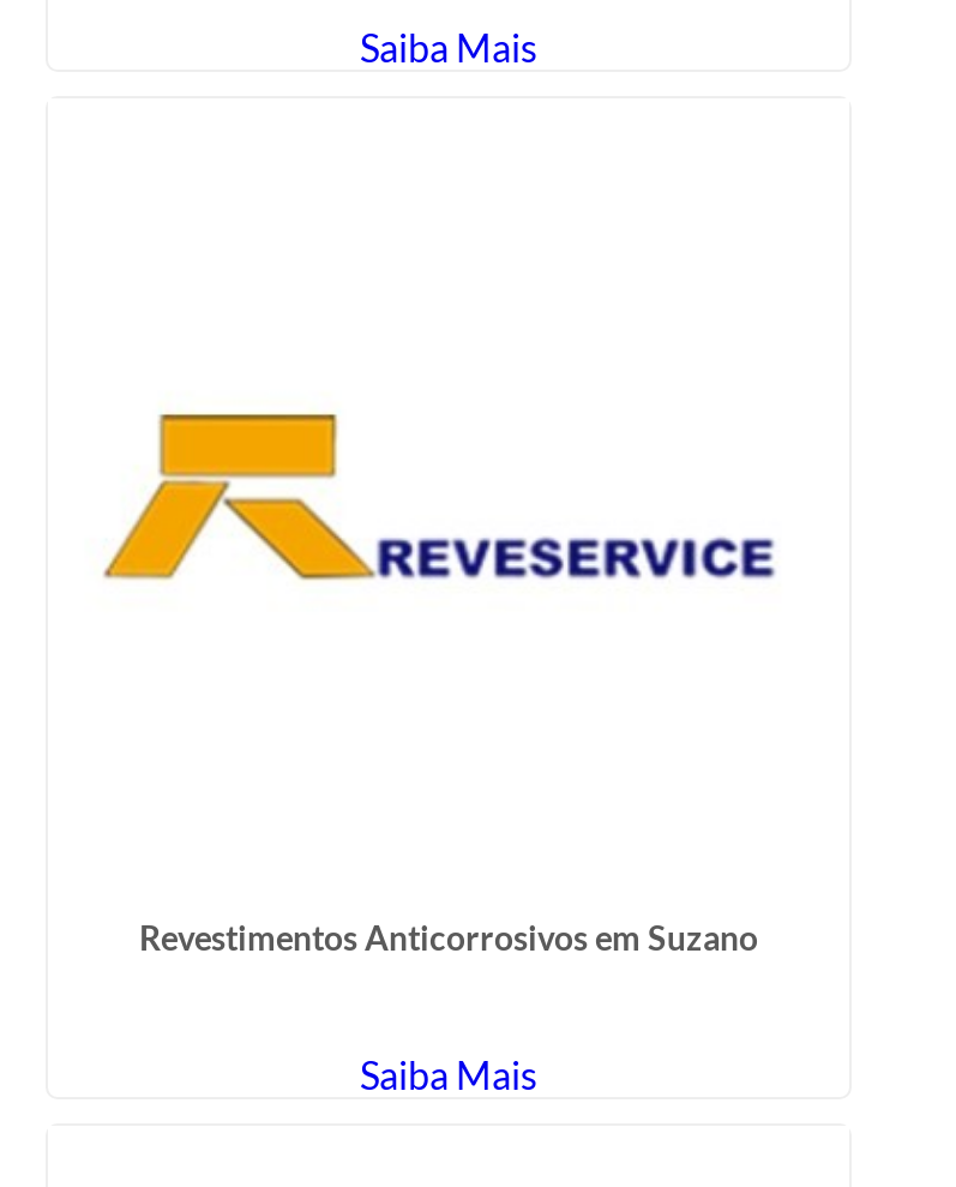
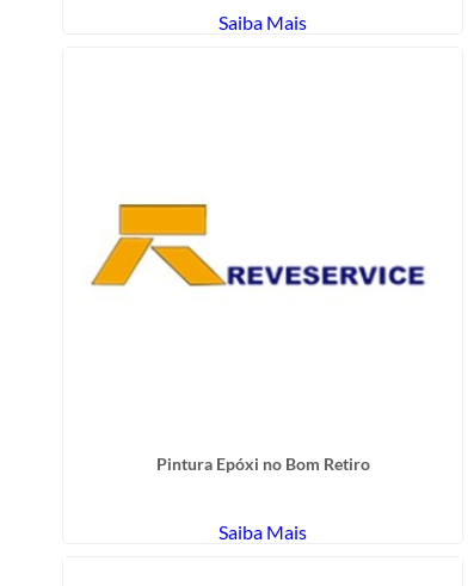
[139,916,758,957] Revestimentos Anticorrosivos em Suzano -> [156,454,370,474] Pintura Epóxi no Bom Retiro

